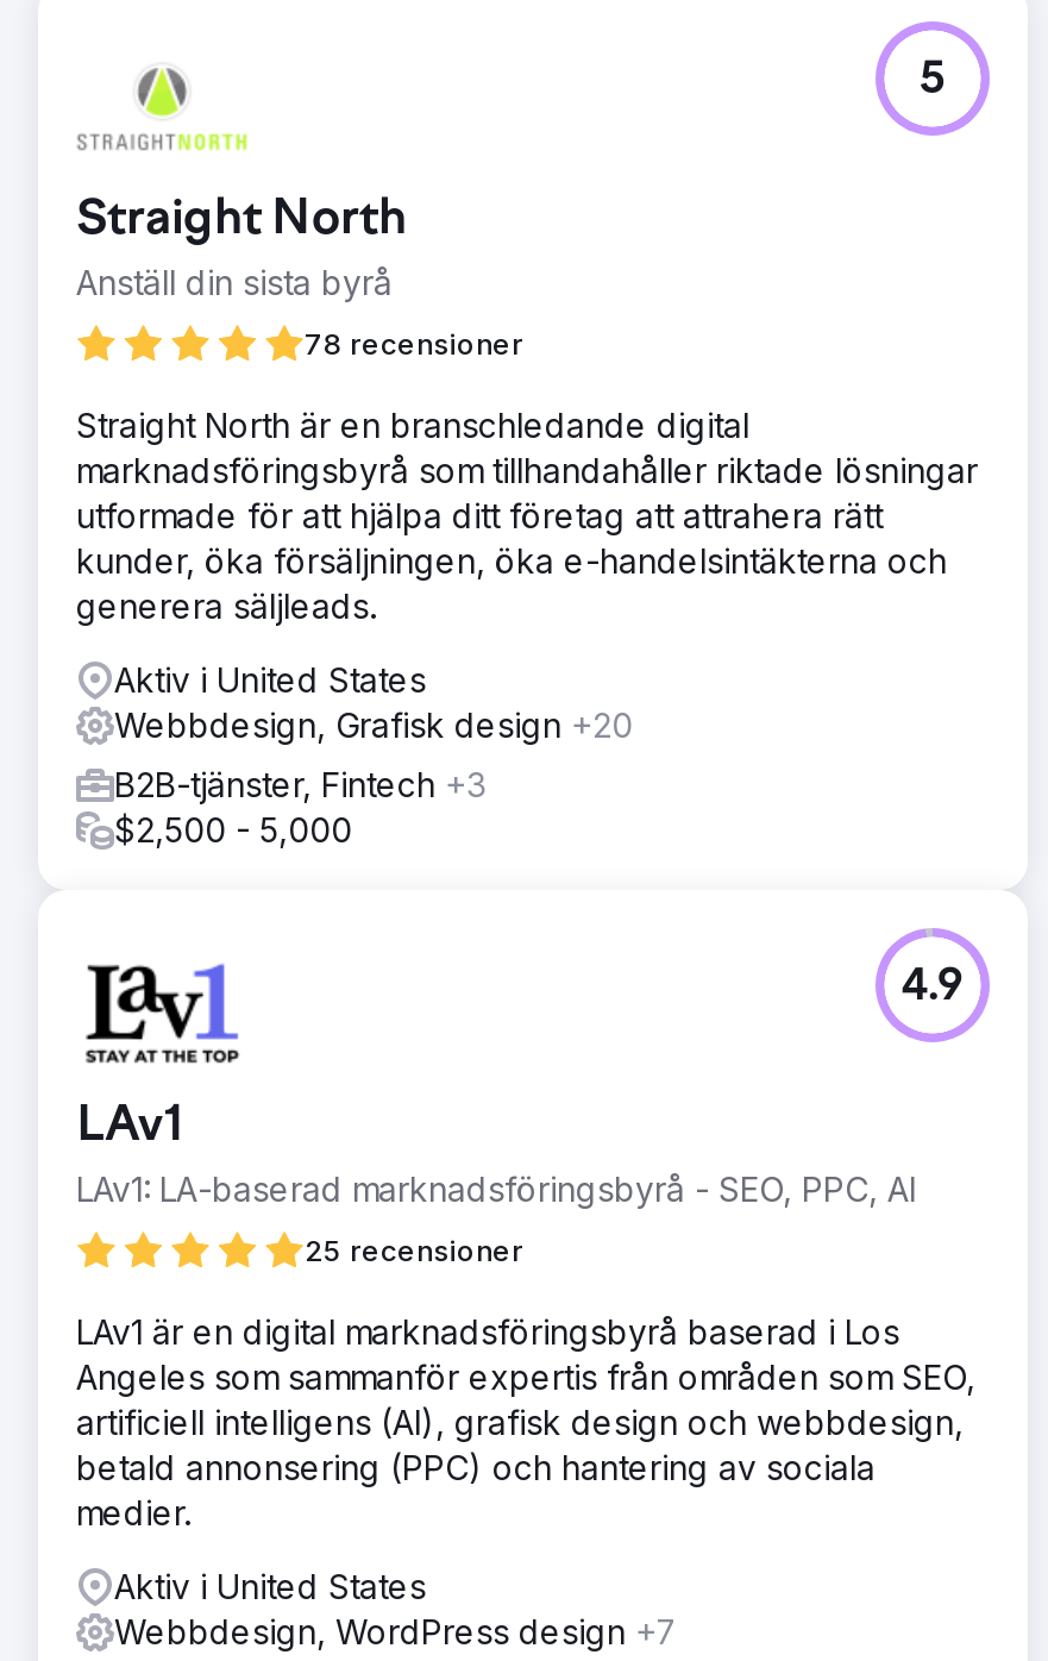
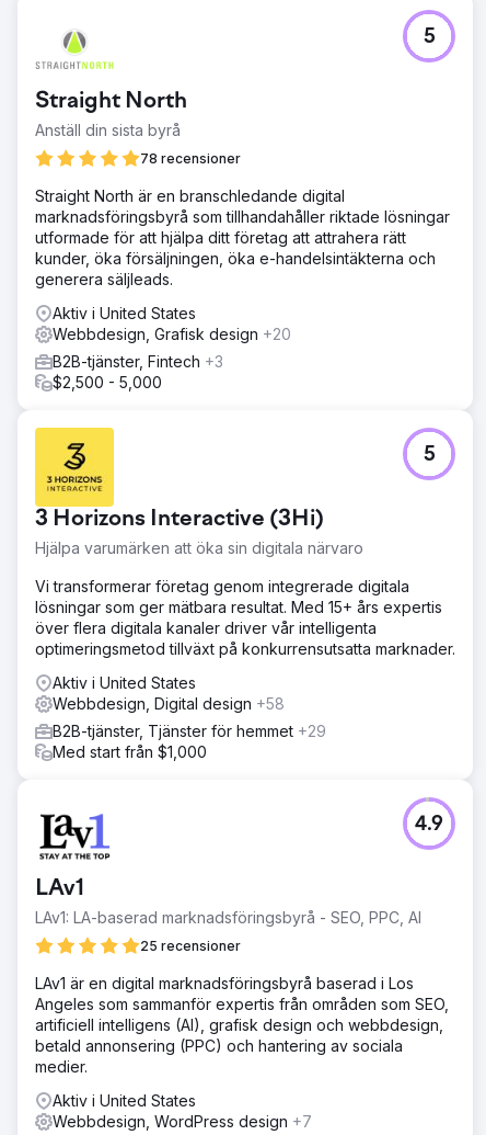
none -> [34,427,363,557] [image] | 3 Horizons Interactive (3Hi) | Hjälpa varumärken att öka sin digitala närvaro
none -> [35,576,455,761] Vi transformerar företag genom integrerade digitala | lösningar som ger mätbara resultat. Med 15+ års expertis | över flera digitala kanaler driver vår intelligenta | optimeringsmetod tillväxt på konkurrensutsatta marknader. | Aktiv i United States | Webbdesign, Digital design +58 | B2B-tjänster, Tjänster för hemmet +29 | Med start från $1,000
none -> [423,445,435,466] 5

